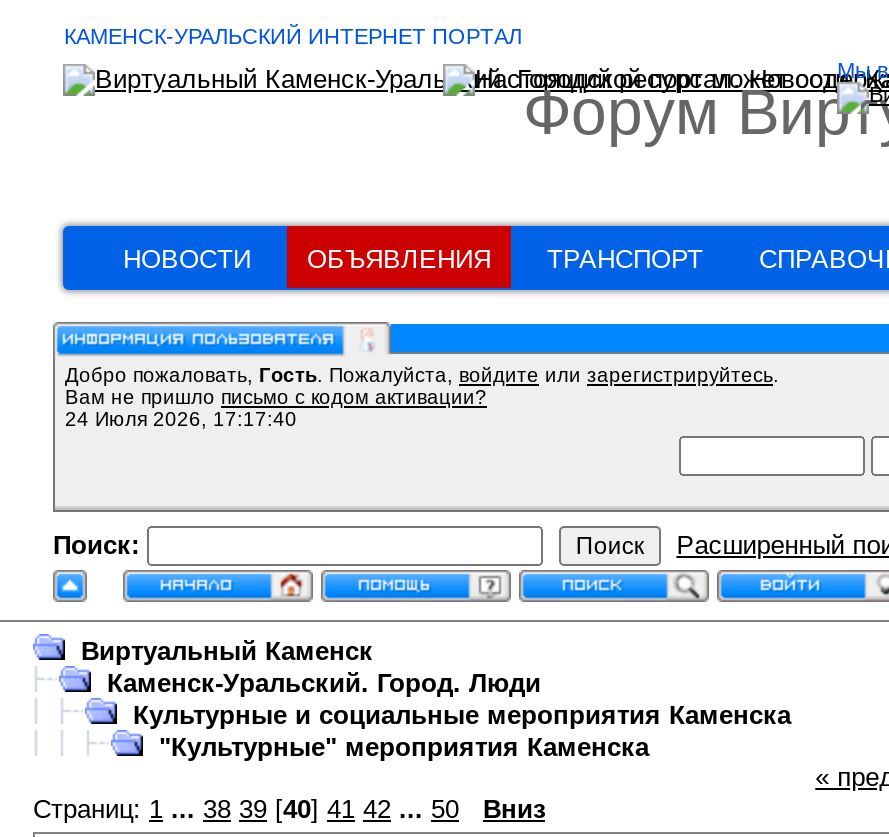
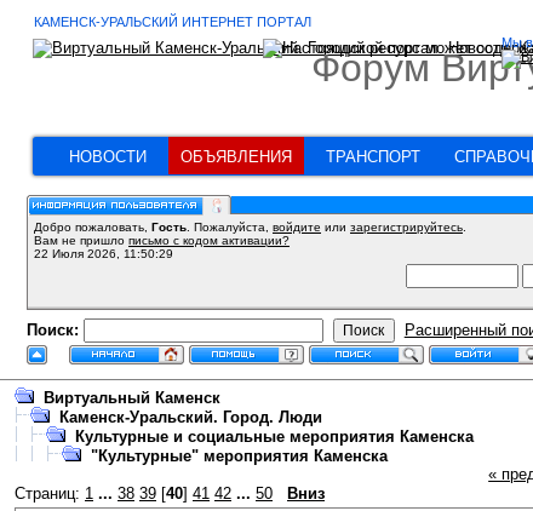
[65,408,297,430] 24 Июля 2026, 17:17:40 -> [34,247,173,260] 22 Июля 2026, 11:50:29

